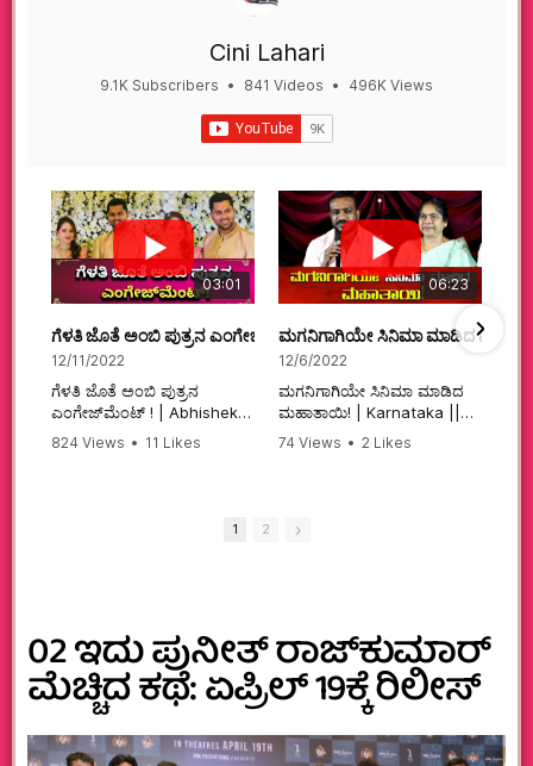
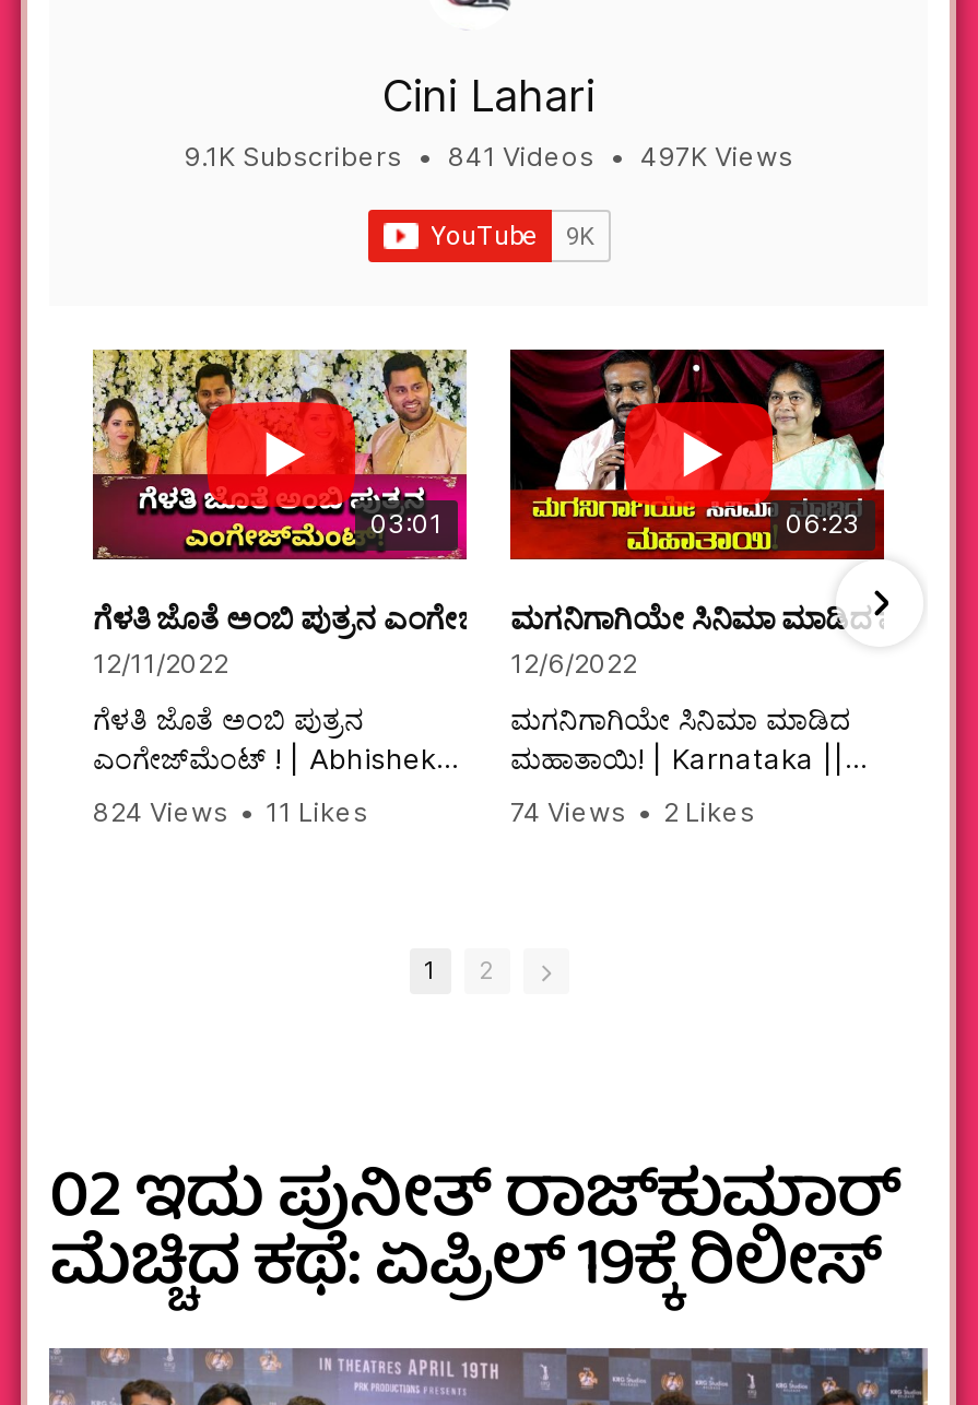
[100,76,433,94] 9.1K Subscribers • 841 Videos • 496K Views -> [184,140,793,172] 9.1K Subscribers • 841 Videos • 497K Views

